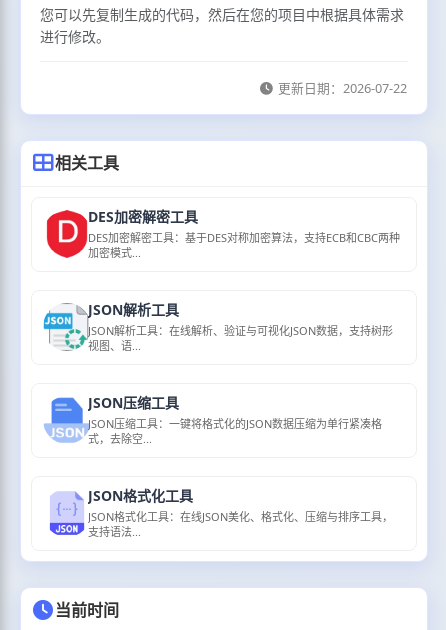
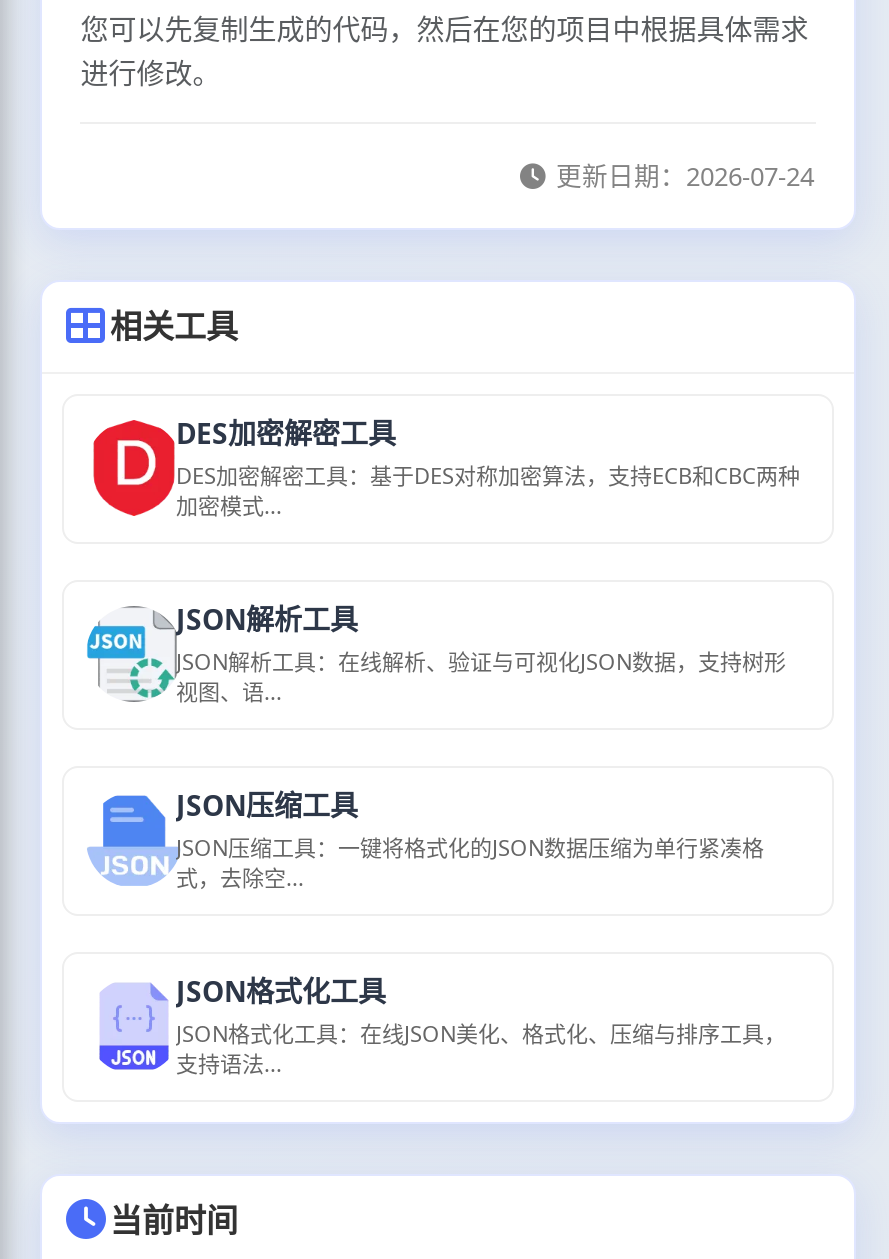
[278,79,407,97] 更新日期：2026-07-22 -> [556,157,814,193] 更新日期：2026-07-24

